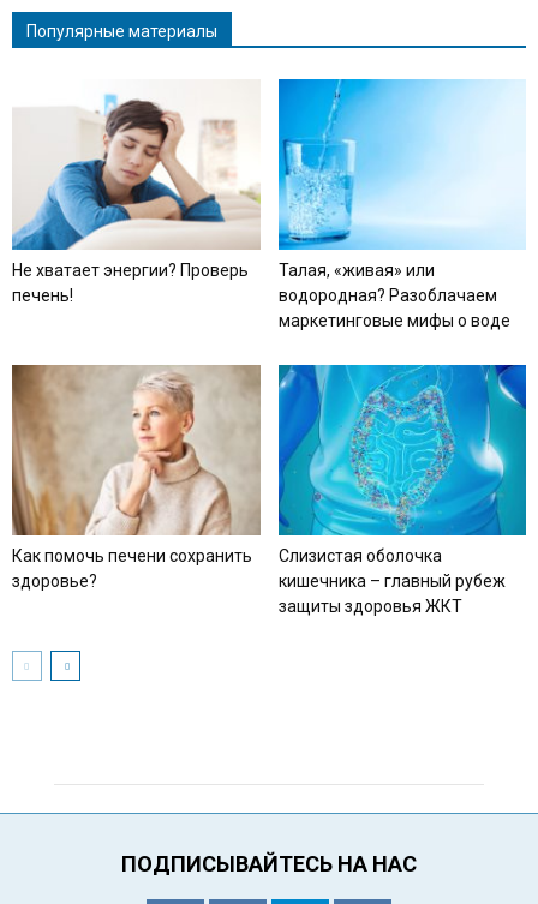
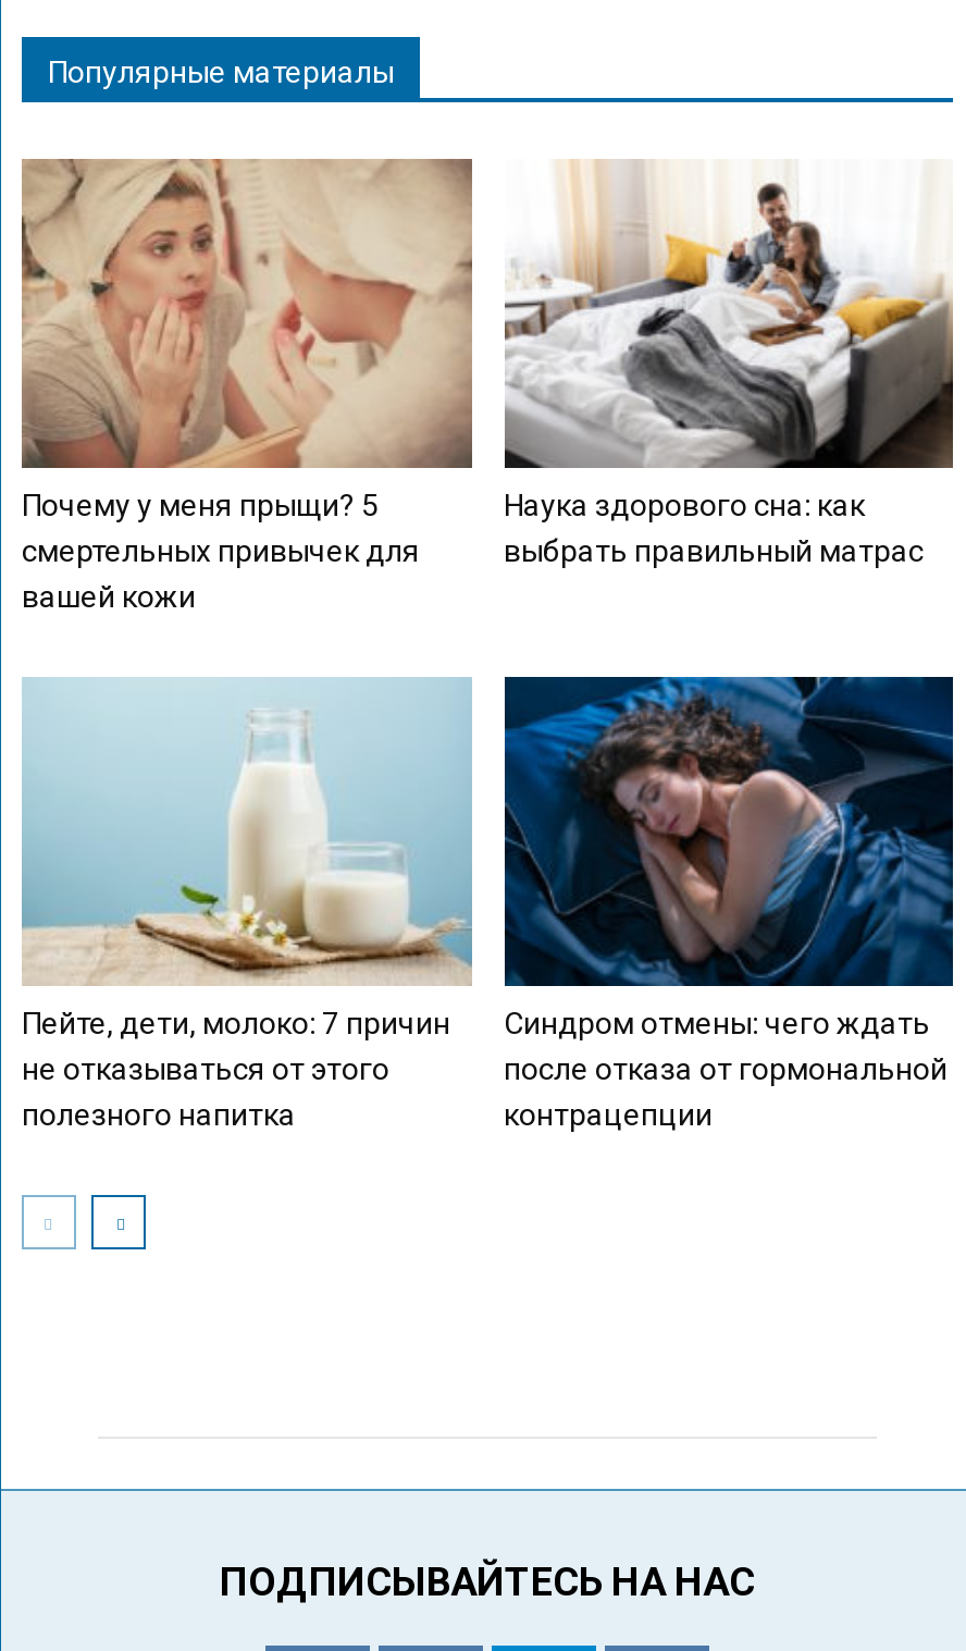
[11,79,261,305] [image] | Не хватает энергии? Проверь | печень! -> [20,157,474,614] [image] | Почему у меня прыщи? 5 | смертельных привычек для | вашей кожи
[277,78,526,330] [image] | Талая, «живая» или | водородная? Разоблачаем | маркетинговые мифы о воде -> [503,159,955,568] [image] | Наука здорового сна: как | выбрать правильный матрас
[11,364,261,591] [image] | Как помочь печени сохранить | здоровье? -> [20,677,472,1132] [image] | Пейте, дети, молоко: 7 причин | не отказываться от этого | полезного напитка
[277,364,527,616] [image] | Слизистая оболочка | кишечника – главный рубеж | защиты здоровья ЖКТ -> [503,675,955,1132] [image] | Синдром отмены: чего ждать | после отказа от гормональной | контрацепции

